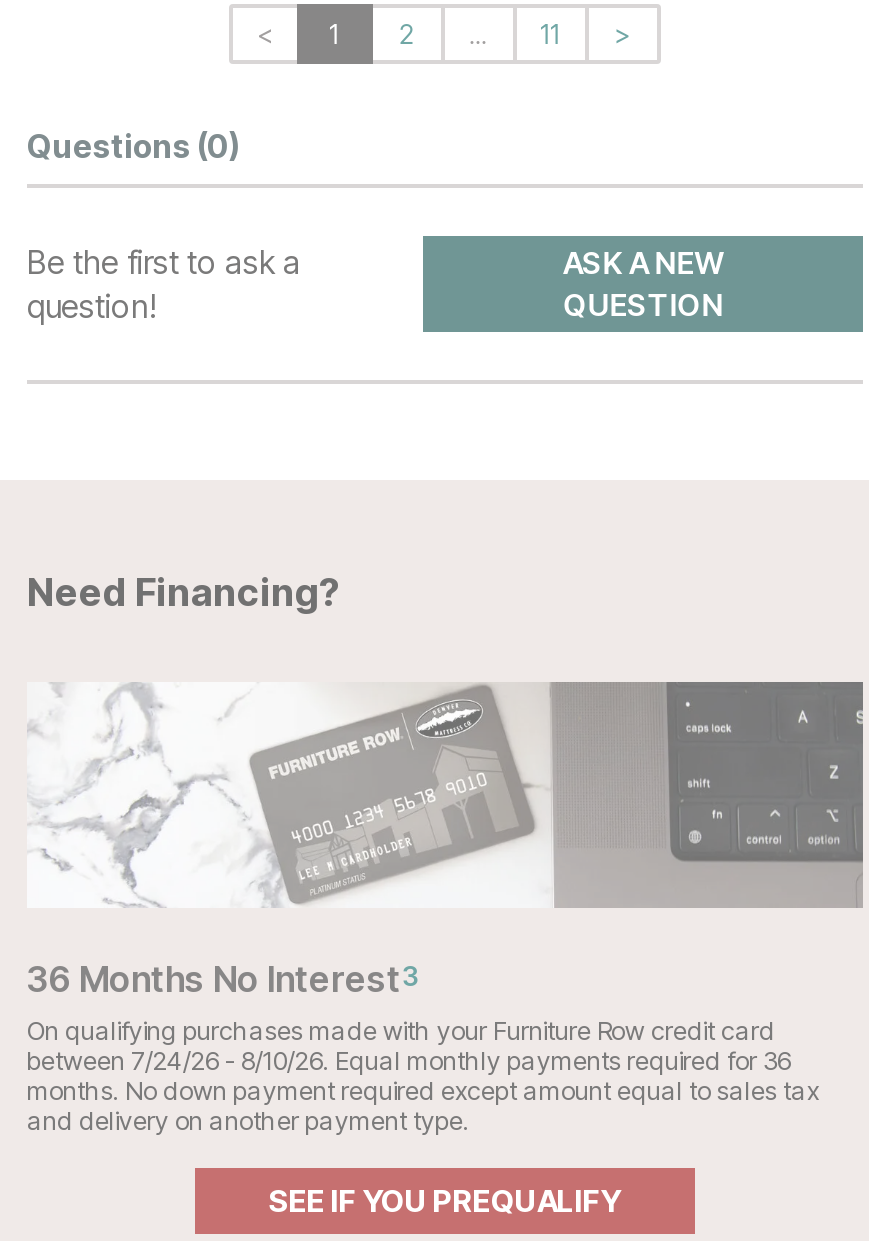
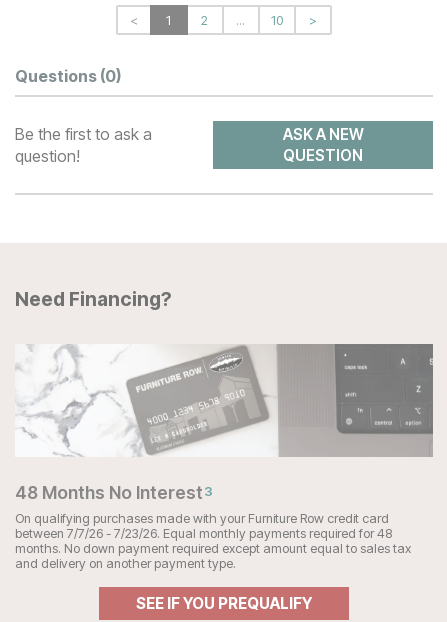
[541,18,561,50] 11 -> [271,12,283,28] 10
[27,958,421,1000] 36 Months No Interest3 -> [15,482,213,503] 48 Months No Interest3
[27,1046,791,1076] between 7/24/26 - 8/10/26. Equal monthly payments required for 36 -> [15,526,392,541] between 7/7/26 - 7/23/26. Equal monthly payments required for 48

